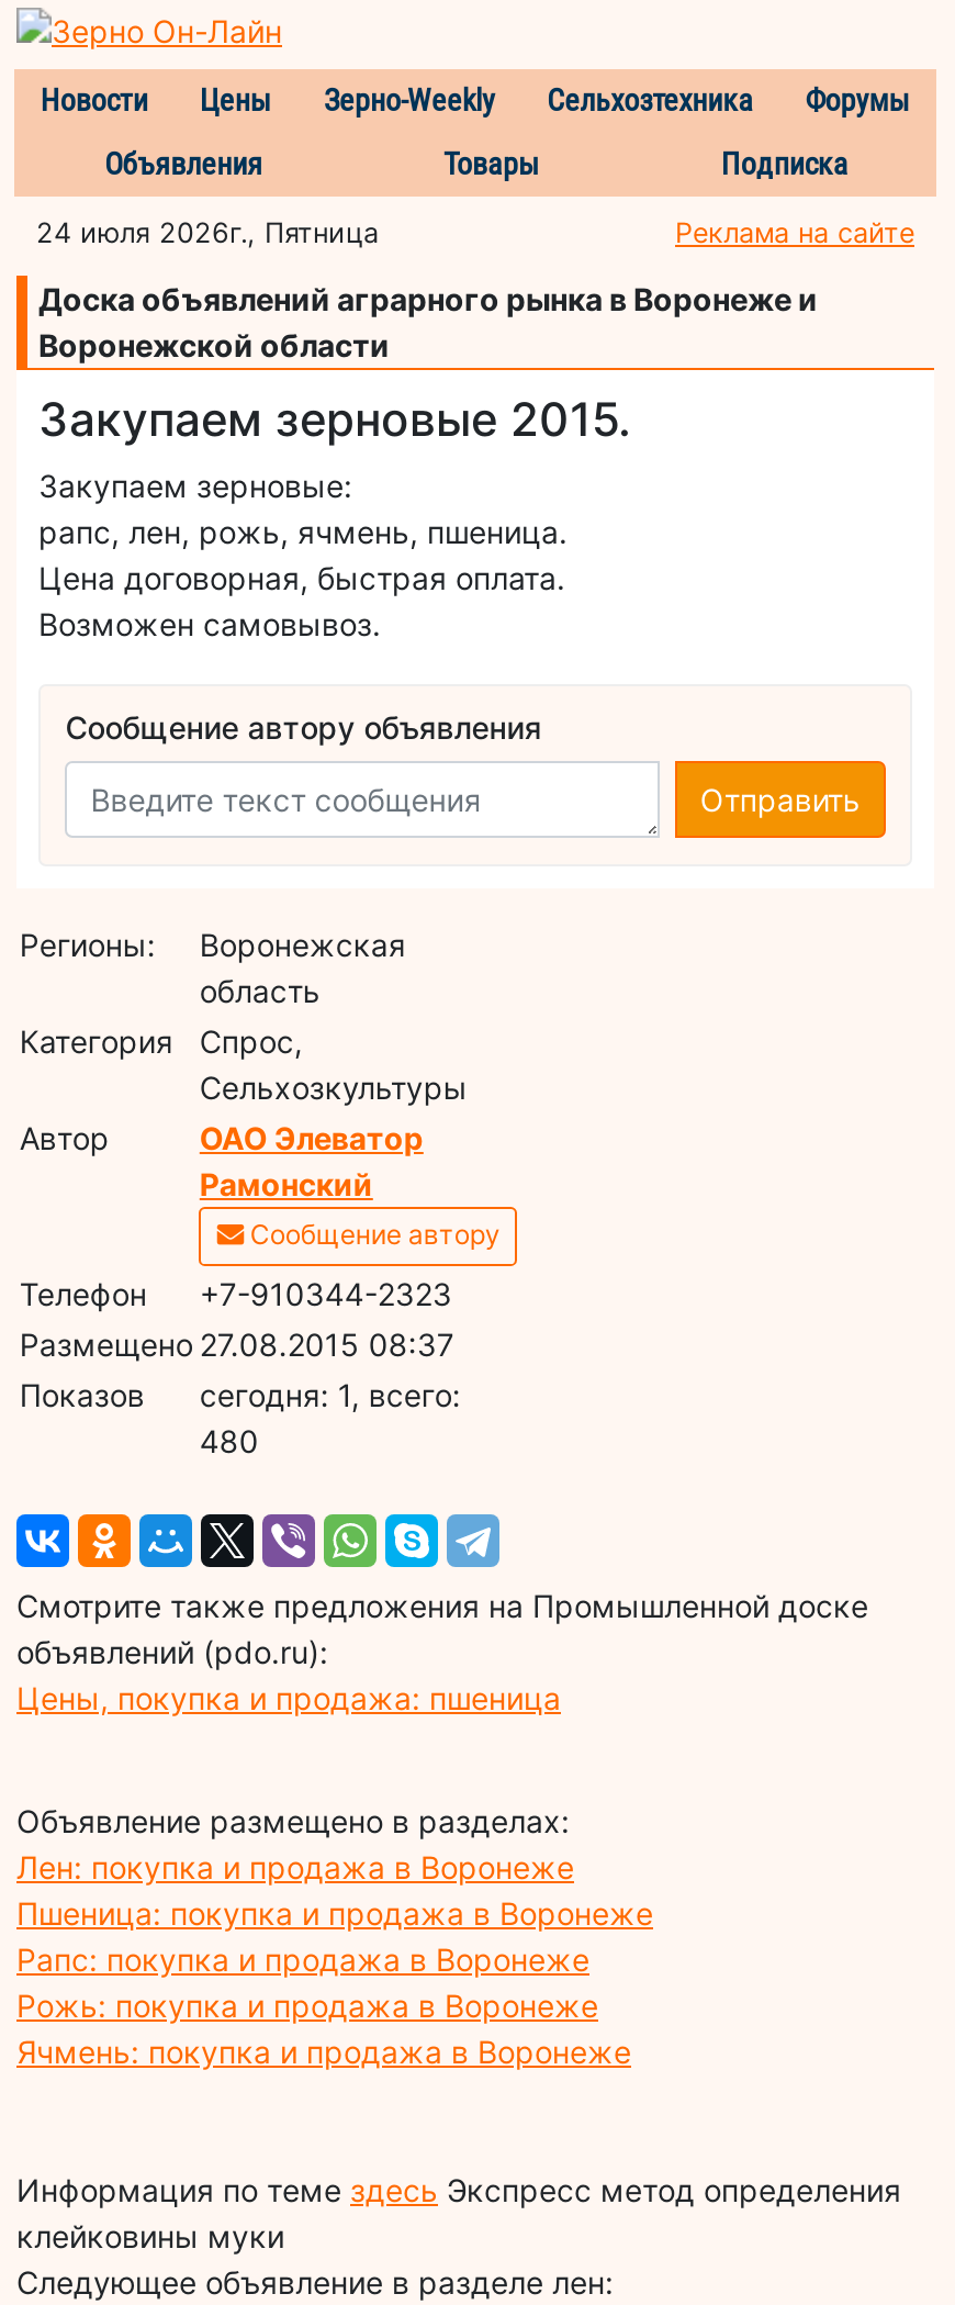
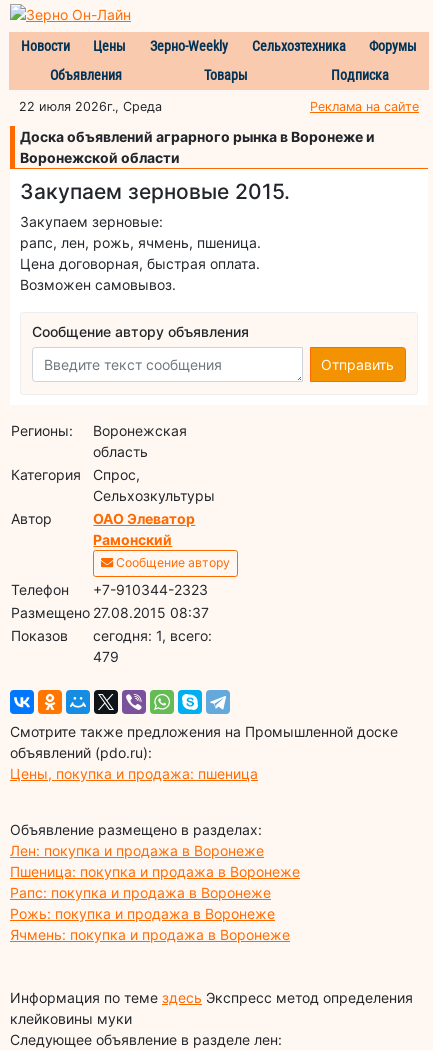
[36,216,379,249] 24 июля 2026г., Пятница -> [19,99,162,114] 22 июля 2026г., Среда
[200,1421,259,1459] 480 -> [93,648,119,665] 479

